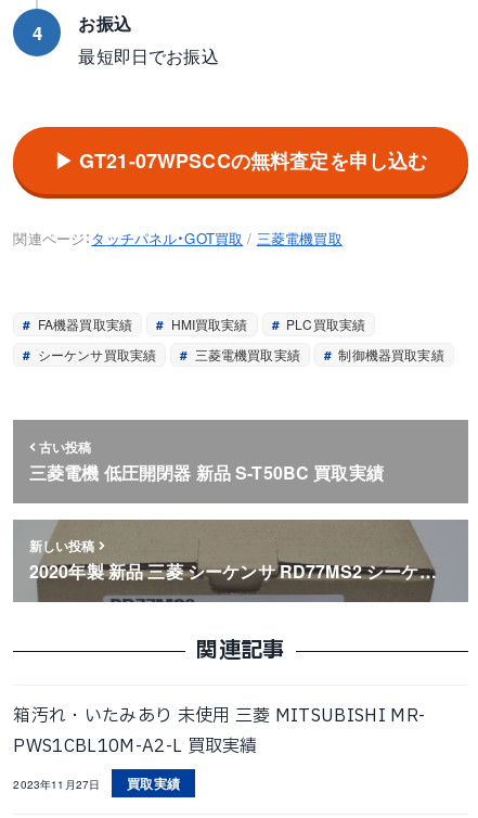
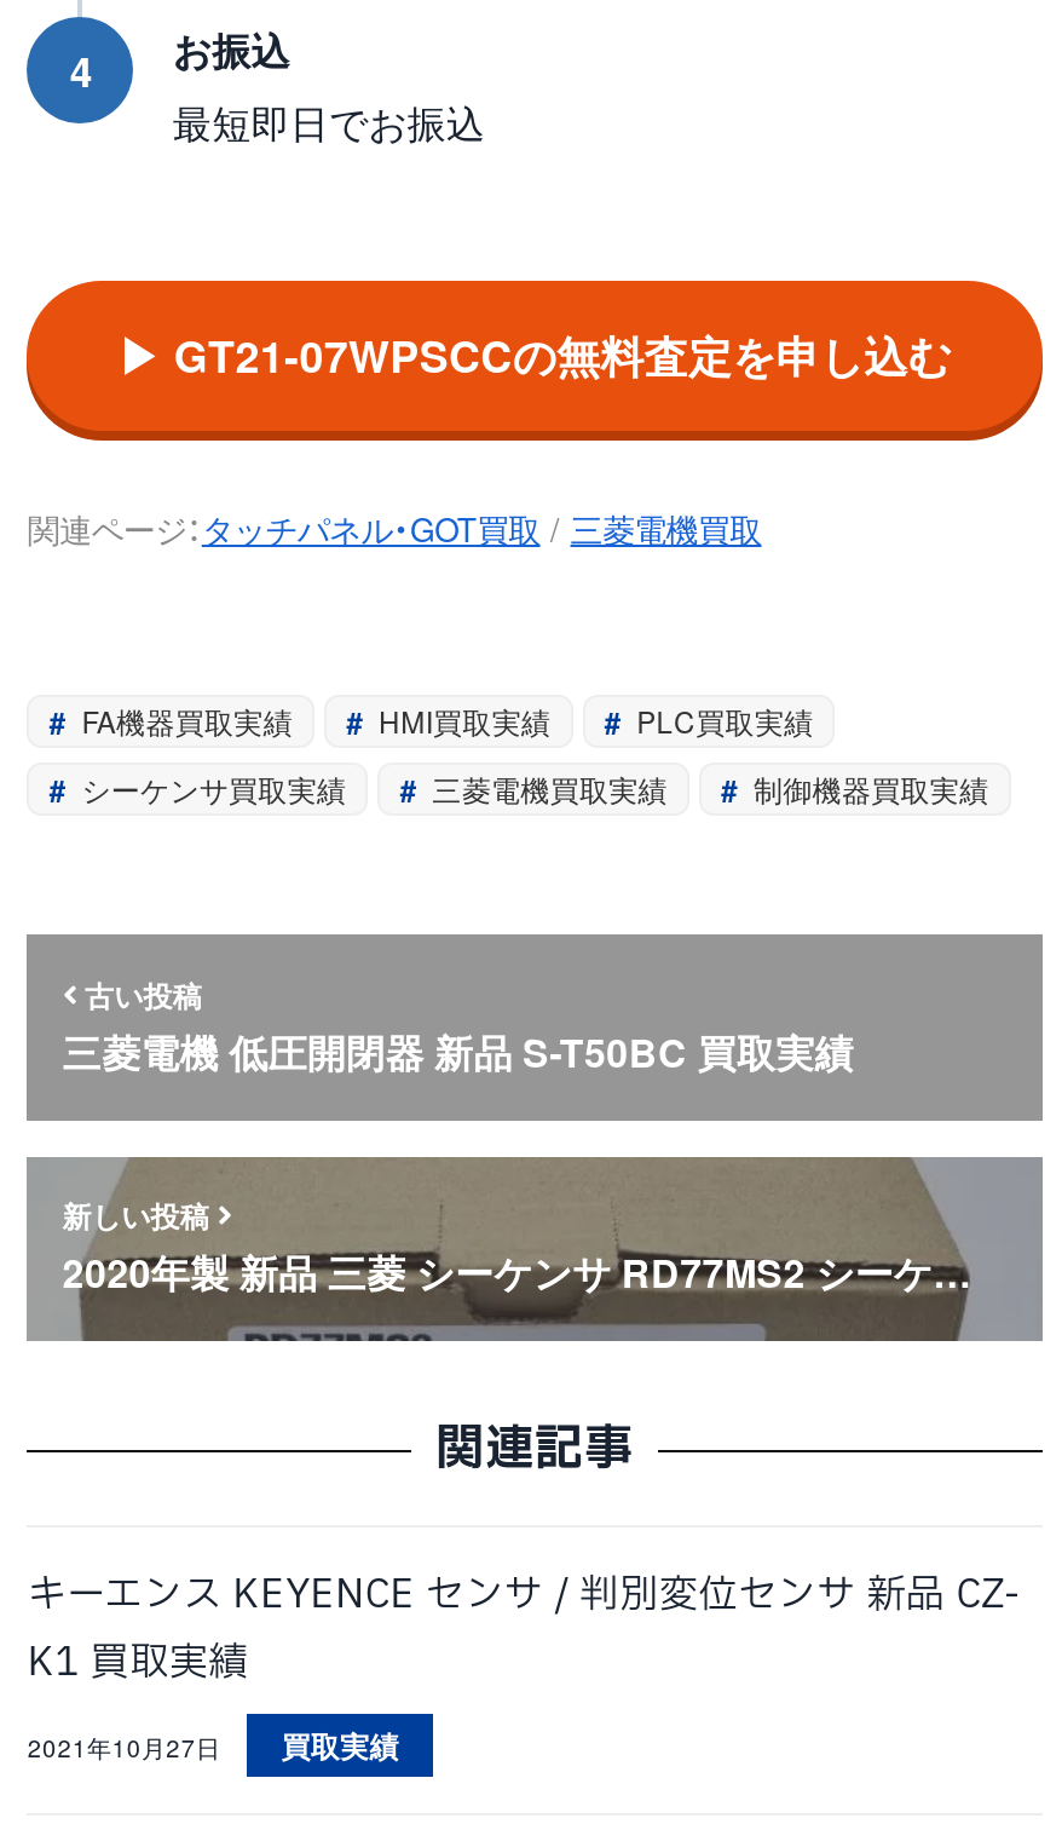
[13,703,425,759] 箱汚れ・いたみあり 未使用 三菱 MITSUBISHI MR- | PWS1CBL10M-A2-L 買取実績 -> [28,1566,1019,1692] キーエンス KEYENCE センサ / 判別変位センサ 新品 CZ- | K1 買取実績
[13,777,100,792] 2023年11月27日 -> [28,1732,221,1765] 2021年10月27日

